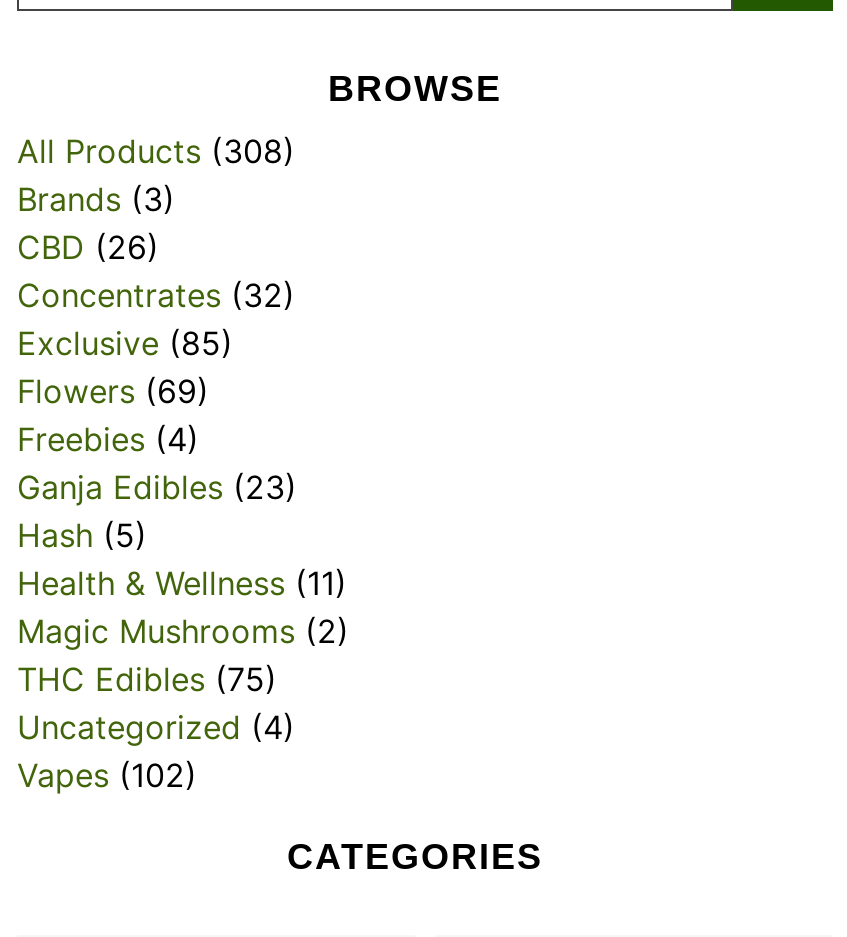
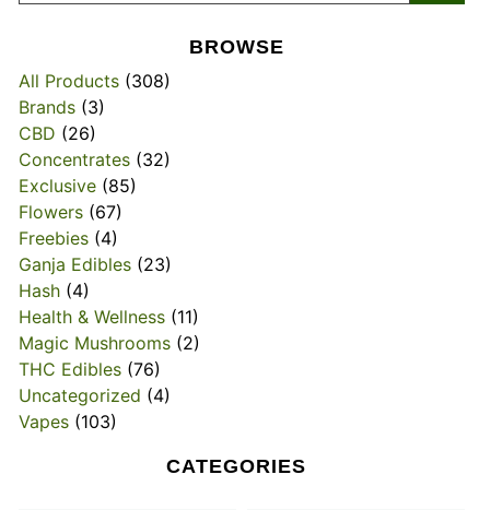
[17,372,209,412] Flowers (69) -> [19,201,122,223] Flowers (67)
[17,516,147,556] Hash (5) -> [19,280,90,302] Hash (4)
[17,660,277,700] THC Edibles (75) -> [19,359,161,380] THC Edibles (76)
[17,756,197,796] Vapes (102) -> [19,411,117,433] Vapes (103)

